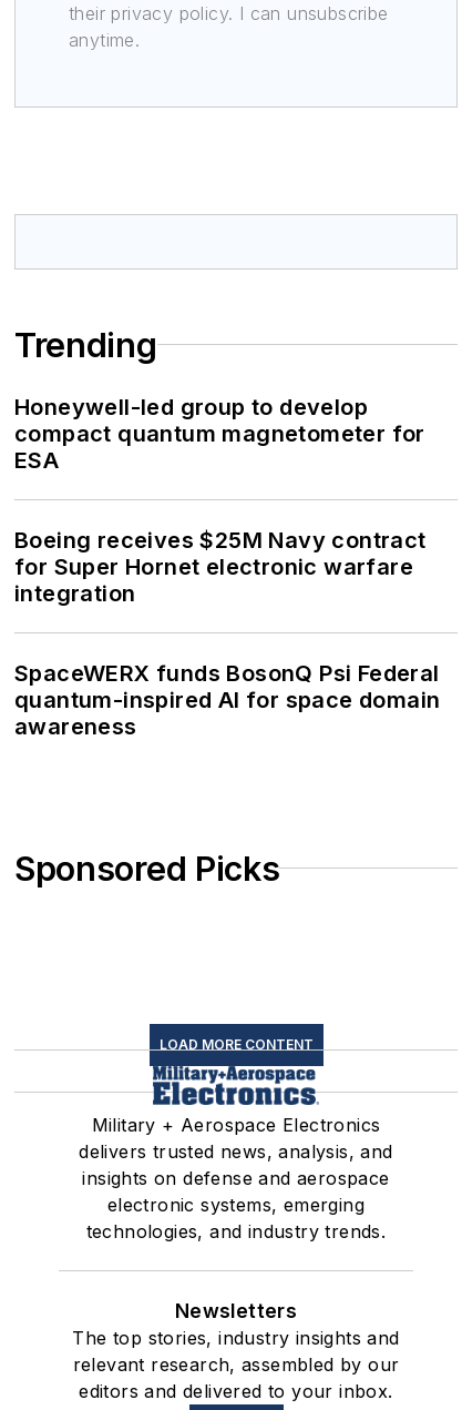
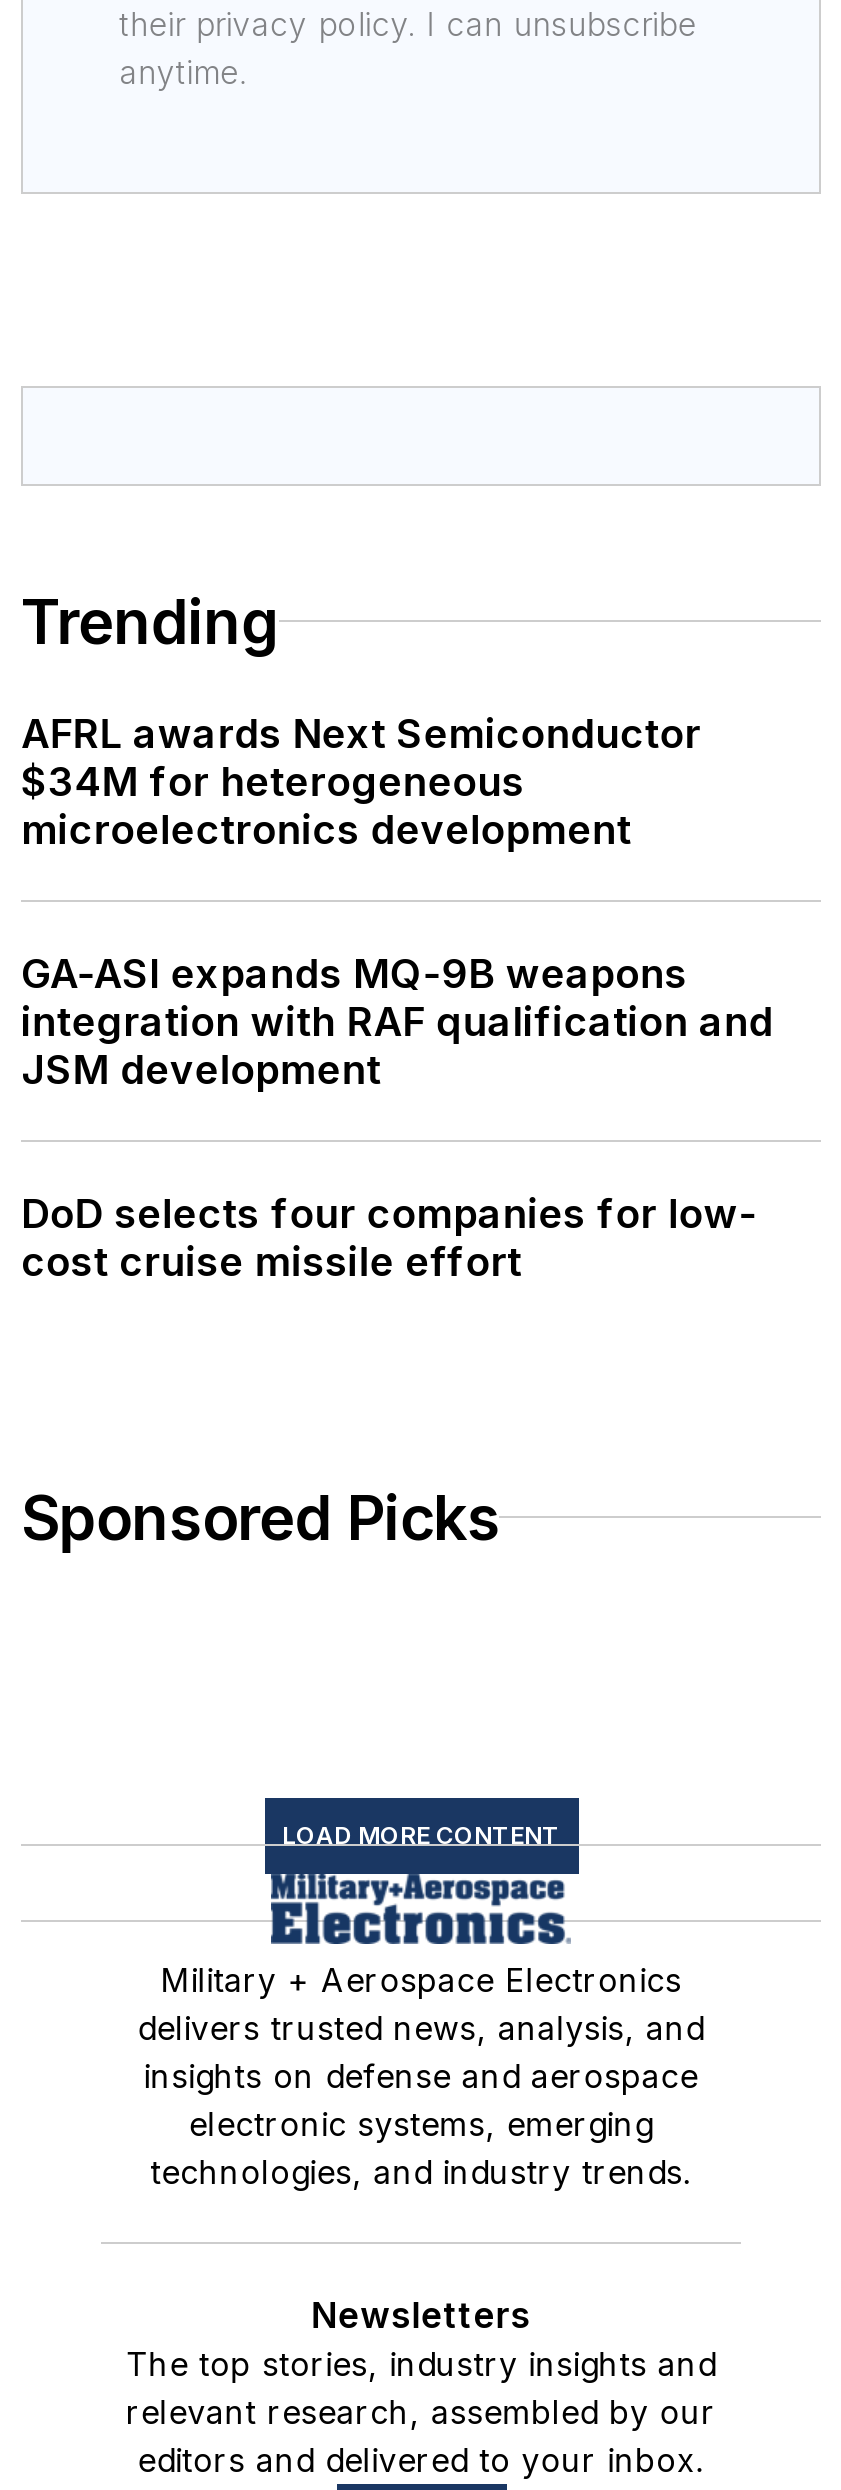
[14,394,425,474] Honeywell-led group to develop | compact quantum magnetometer for | ESA -> [21,710,701,854] AFRL awards Next Semiconductor | $34M for heterogeneous | microelectronics development
[14,527,426,607] Boeing receives $25M Navy contract | for Super Hornet electronic warfare | integration -> [21,950,773,1094] GA-ASI expands MQ-9B weapons | integration with RAF qualification and | JSM development
[14,660,440,740] SpaceWERX funds BosonQ Psi Federal | quantum-inspired AI for space domain | awareness -> [21,1190,757,1286] DoD selects four companies for low- | cost cruise missile effort

